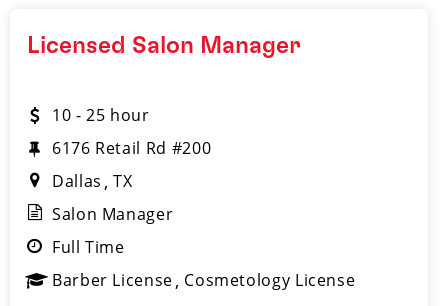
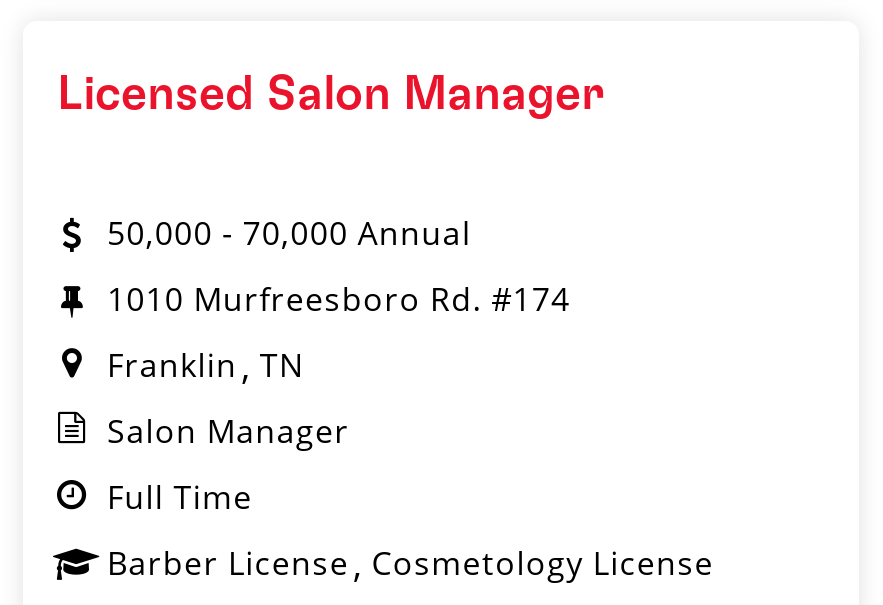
[52,104,150,126] 10 - 25 hour -> [107,211,471,255] 50,000 - 70,000 Annual
[52,137,211,159] 6176 Retail Rd #200 -> [107,277,570,321] 1010 Murfreesboro Rd. #174
[52,170,132,192] Dallas TX -> [107,343,304,387] Franklin TN

